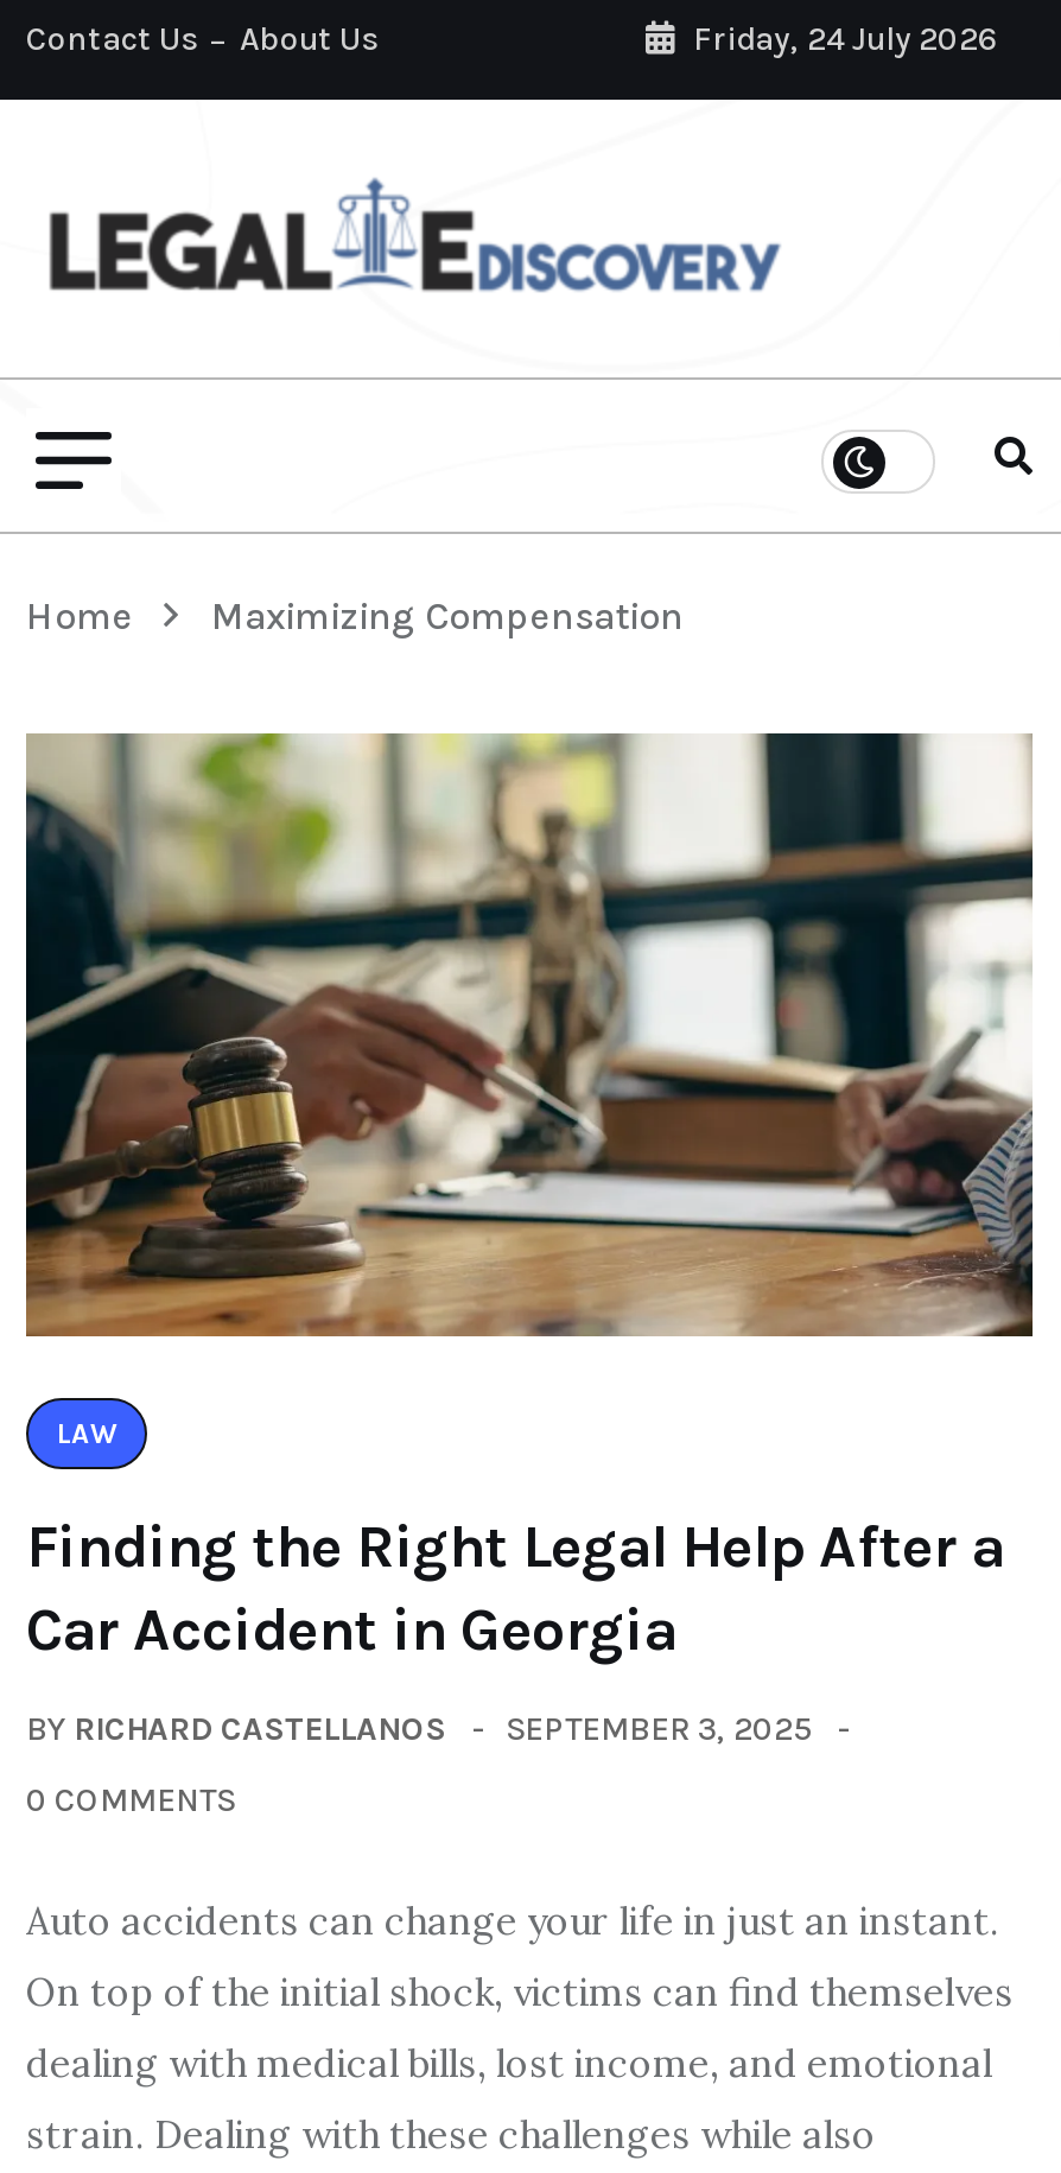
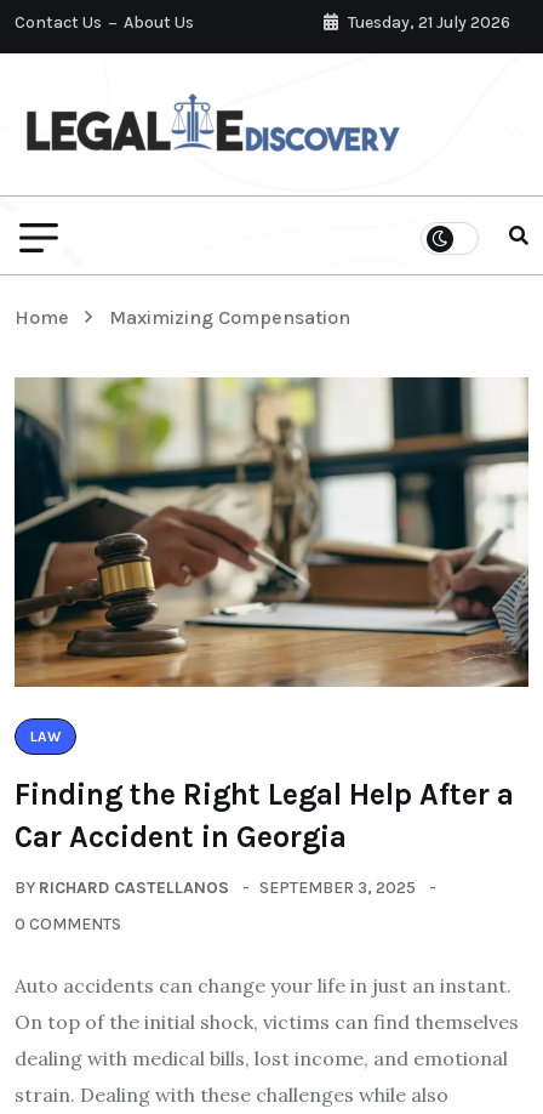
[686,19,997,59] Friday, 24 July 2026 -> [344,12,510,33] Tuesday, 21 July 2026

